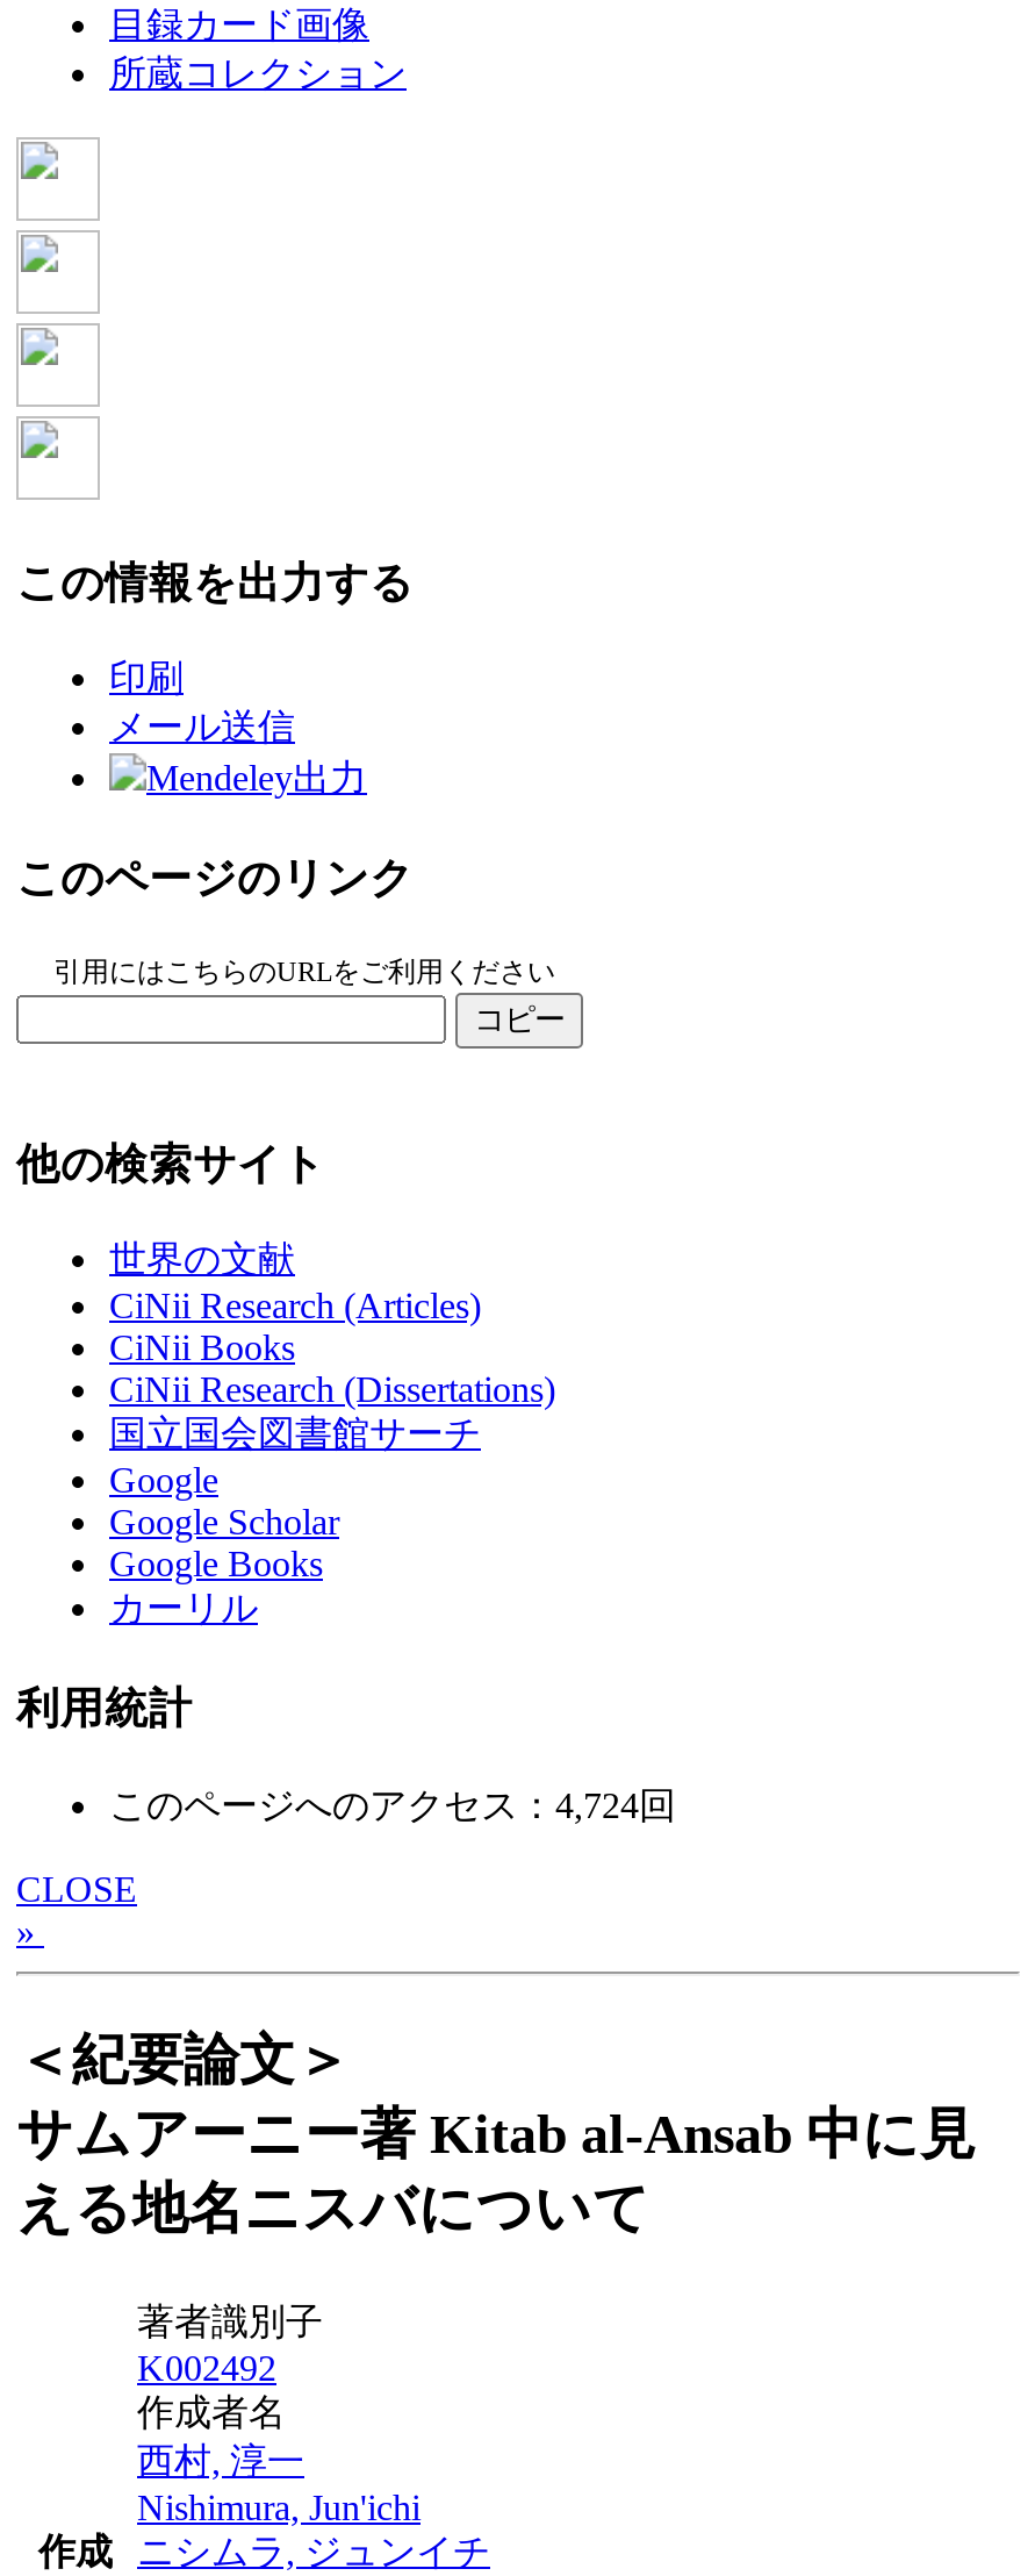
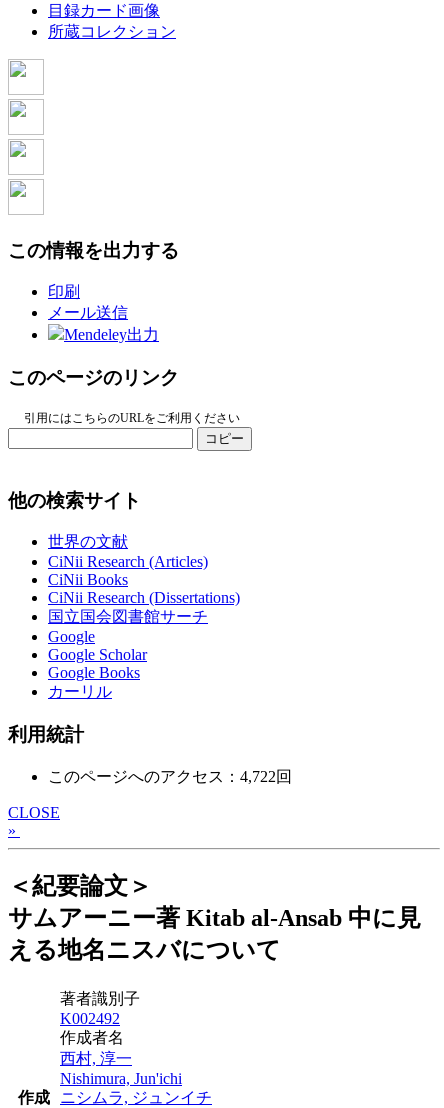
[109,1785,676,1825] このページへのアクセス：4,724回 -> [48,768,292,785] このページへのアクセス：4,722回

